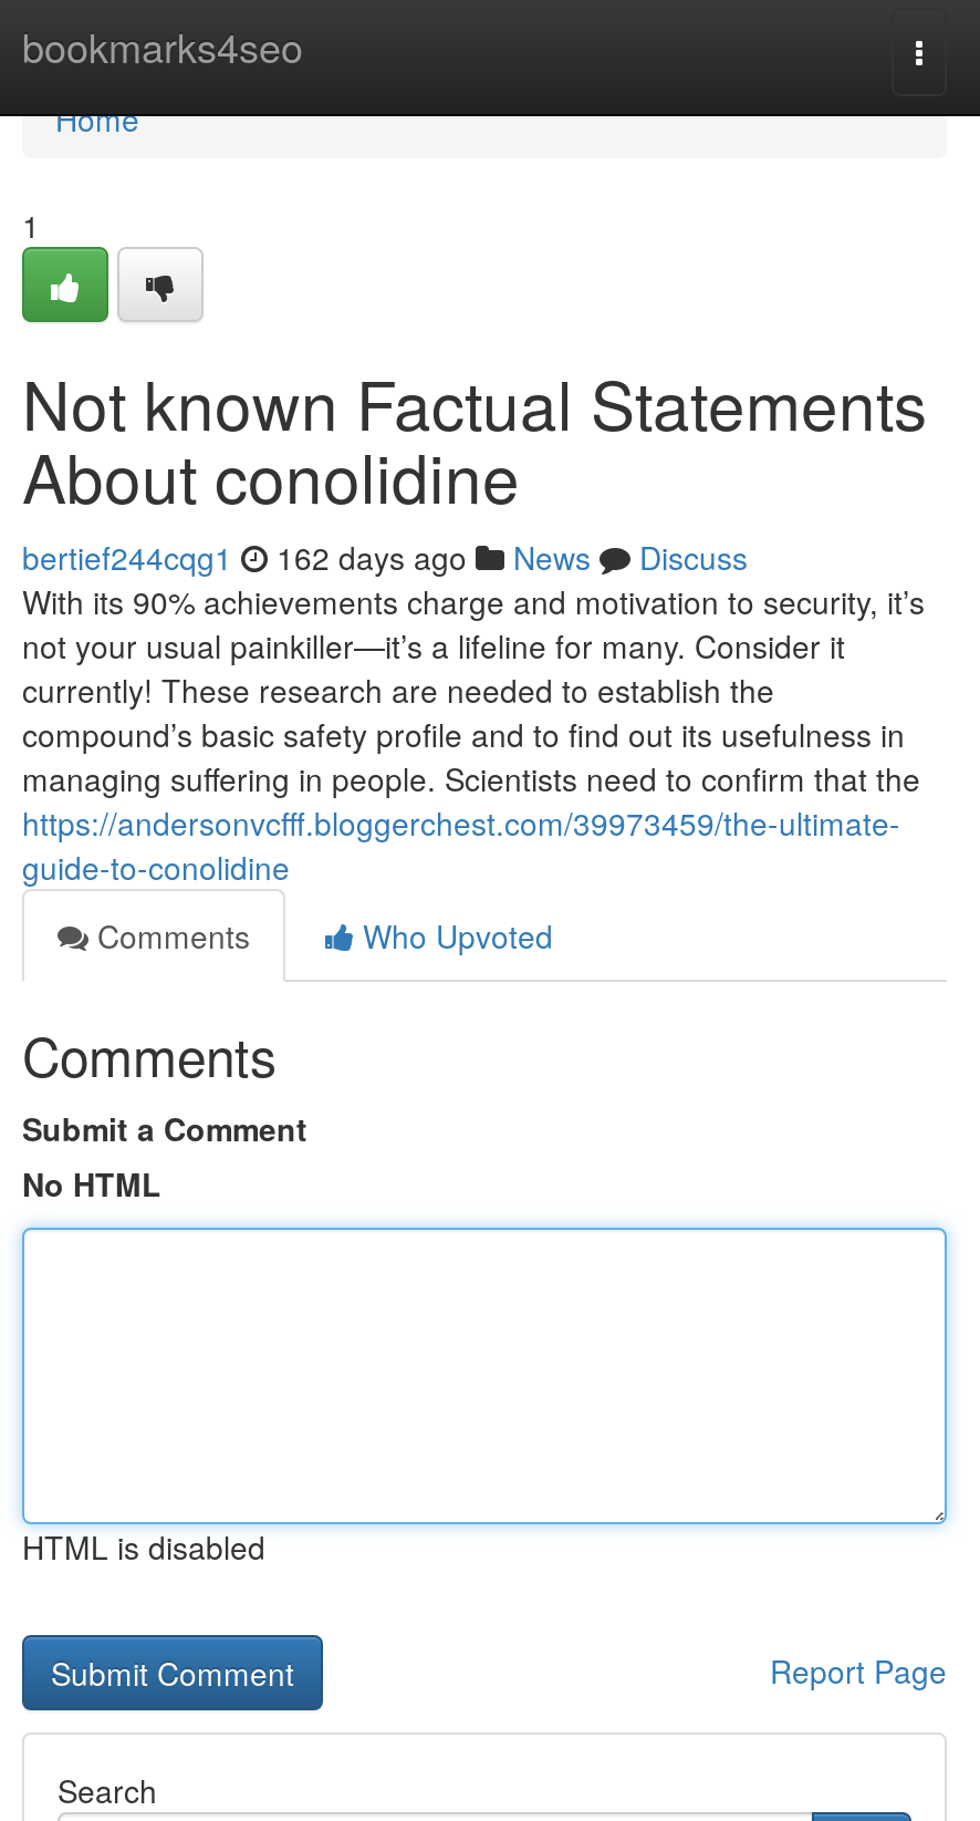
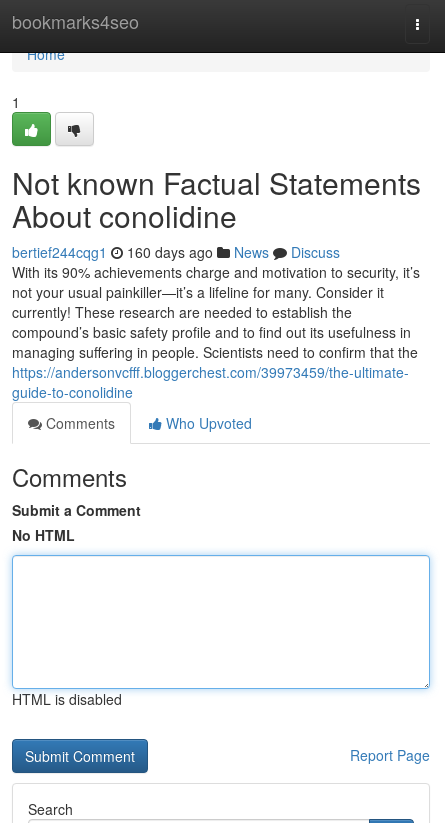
[22,535,748,579] bertief244cqg1 162 days ago News Discuss -> [12,242,340,262] bertief244cqg1 160 days ago News Discuss

